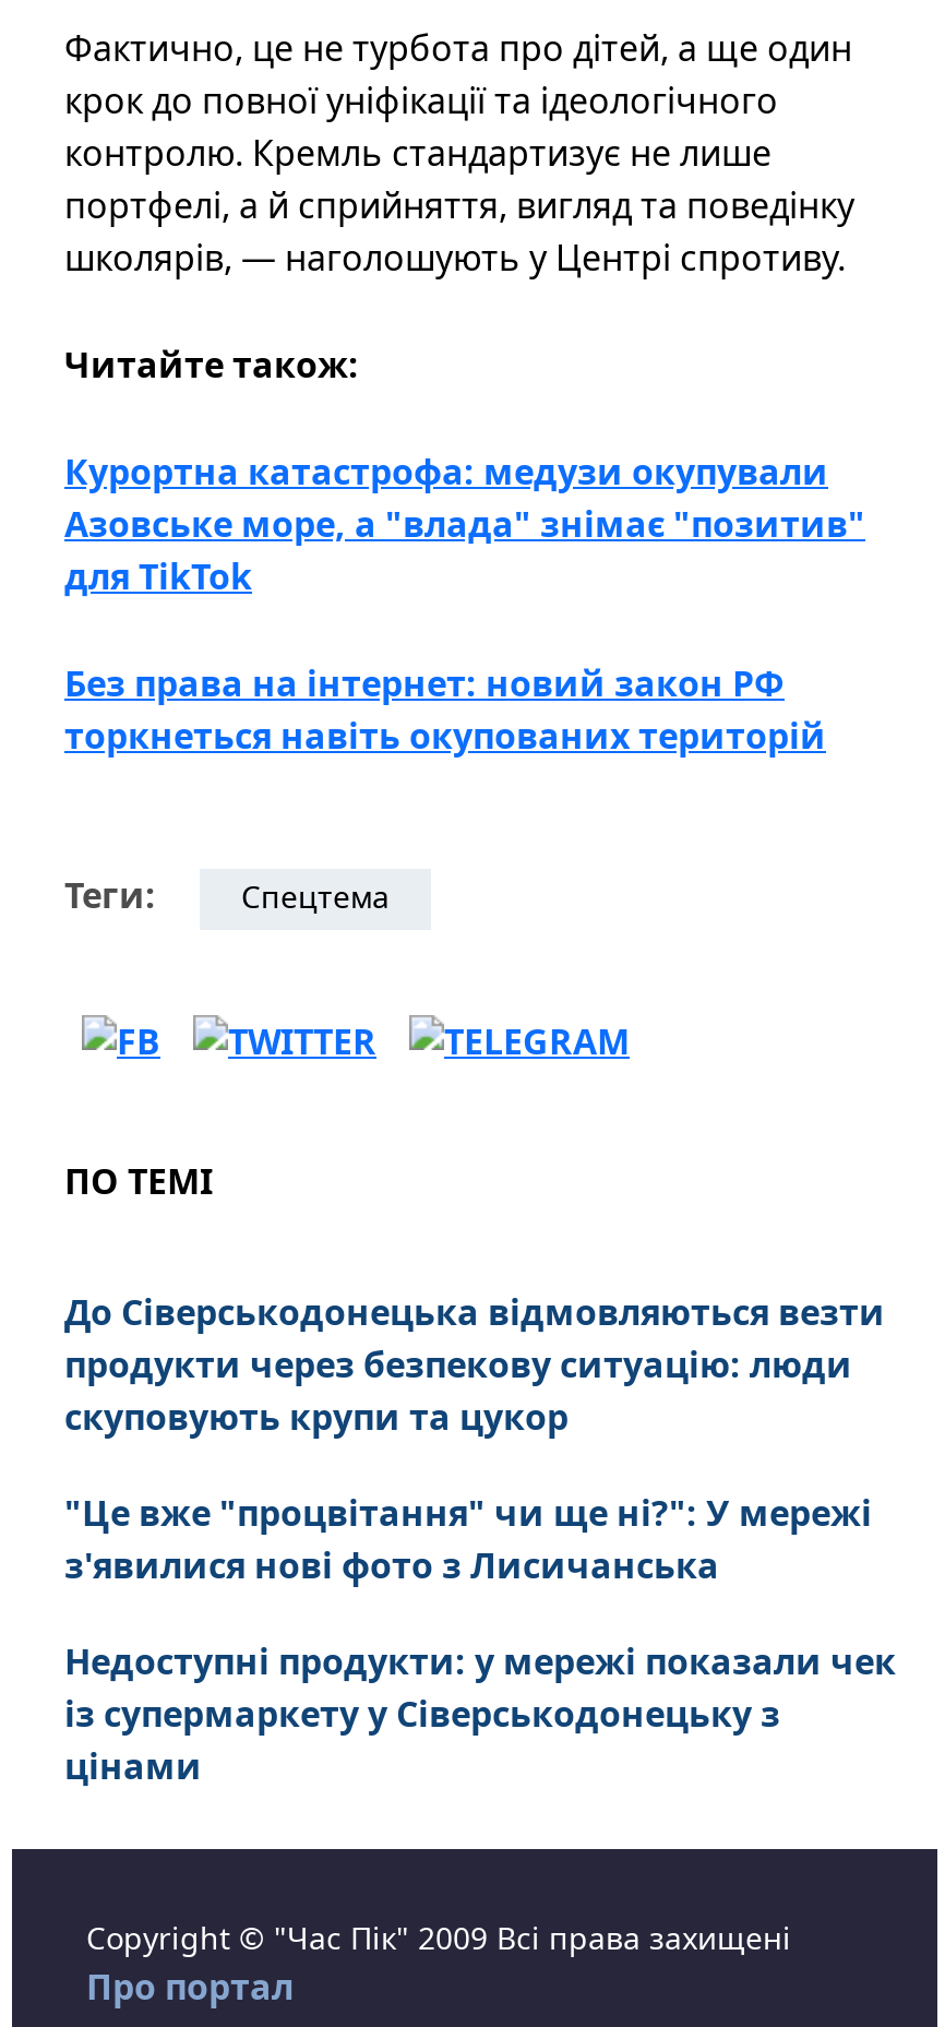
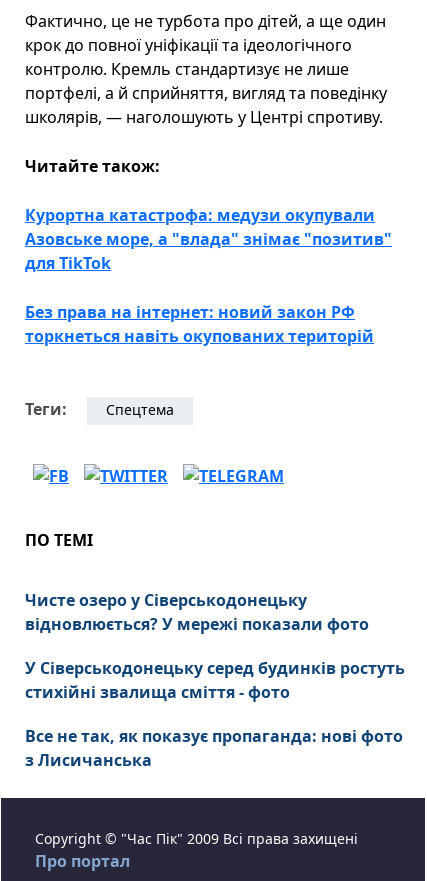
[64,1289,885,1442] До Сіверськодонецька відмовляються везти | продукти через безпекову ситуацію: люди | скуповують крупи та цукор -> [25,589,369,635] Чисте озеро у Сіверськодонецьку | відновлюється? У мережі показали фото
[64,1490,872,1590] "Це вже "процвітання" чи ще ні?": У мережі | з'явилися нові фото з Лисичанська -> [25,657,405,703] У Сіверськодонецьку серед будинків ростуть | стихійні звалища сміття - фото
[64,1638,896,1791] Недоступні продукти: у мережі показали чек | із супермаркету у Сіверськодонецьку з | цінами -> [25,725,403,771] Все не так, як показує пропаганда: нові фото | з Лисичанська

